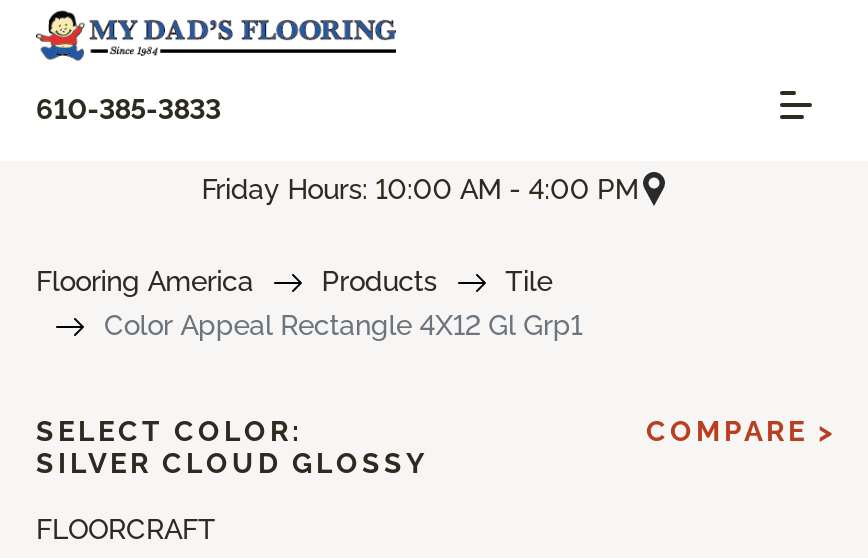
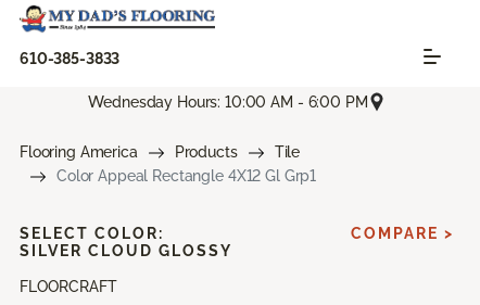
[201,172,639,204] Friday Hours: 10:00 AM - 4:00 PM -> [88,93,368,110] Wednesday Hours: 10:00 AM - 6:00 PM

